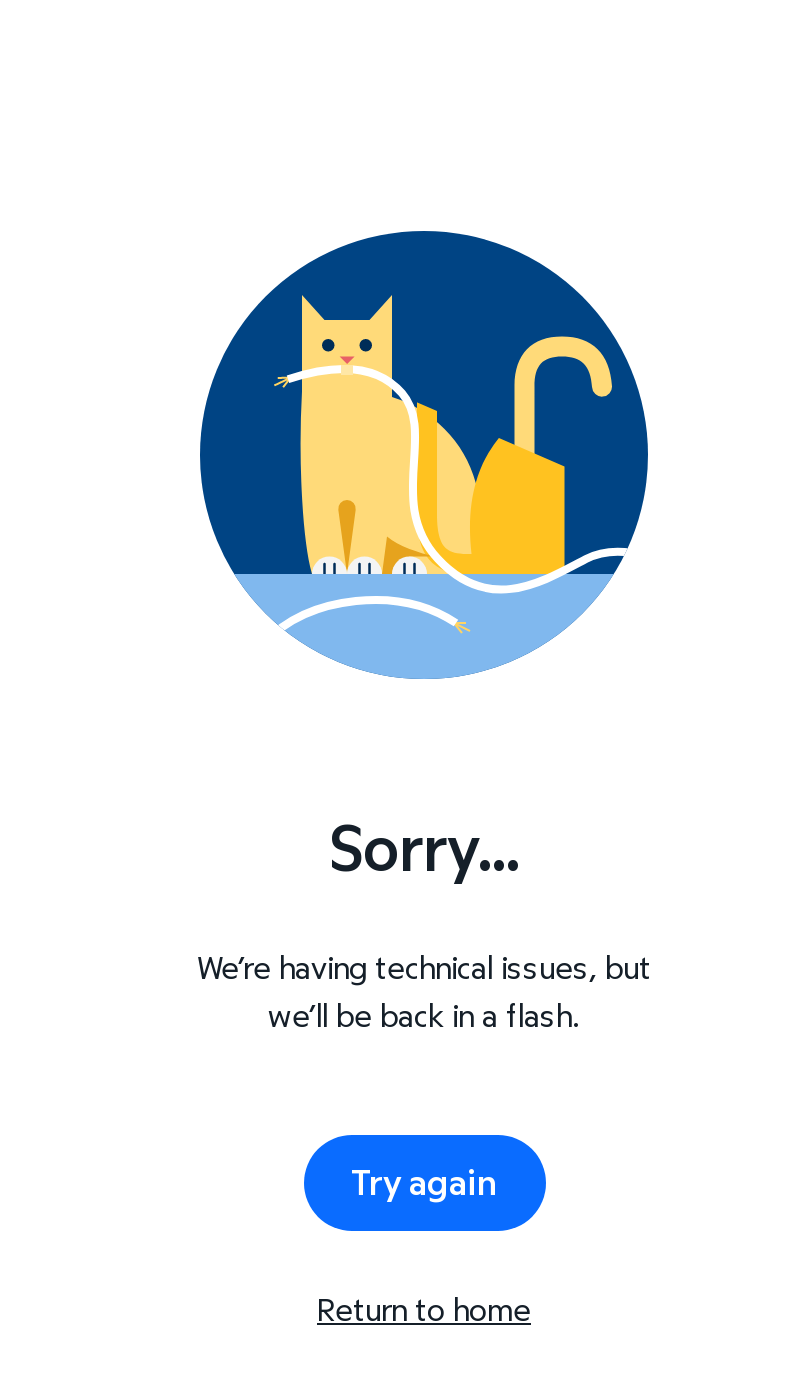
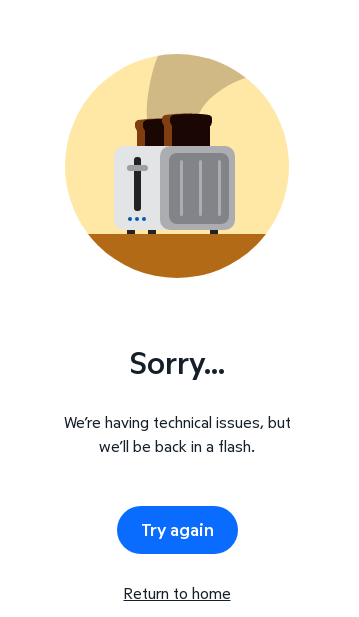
[198,229,650,681] [image] -> [65,54,289,279] [image]

